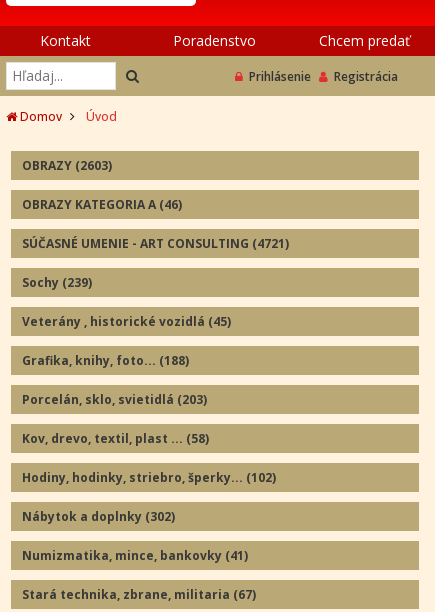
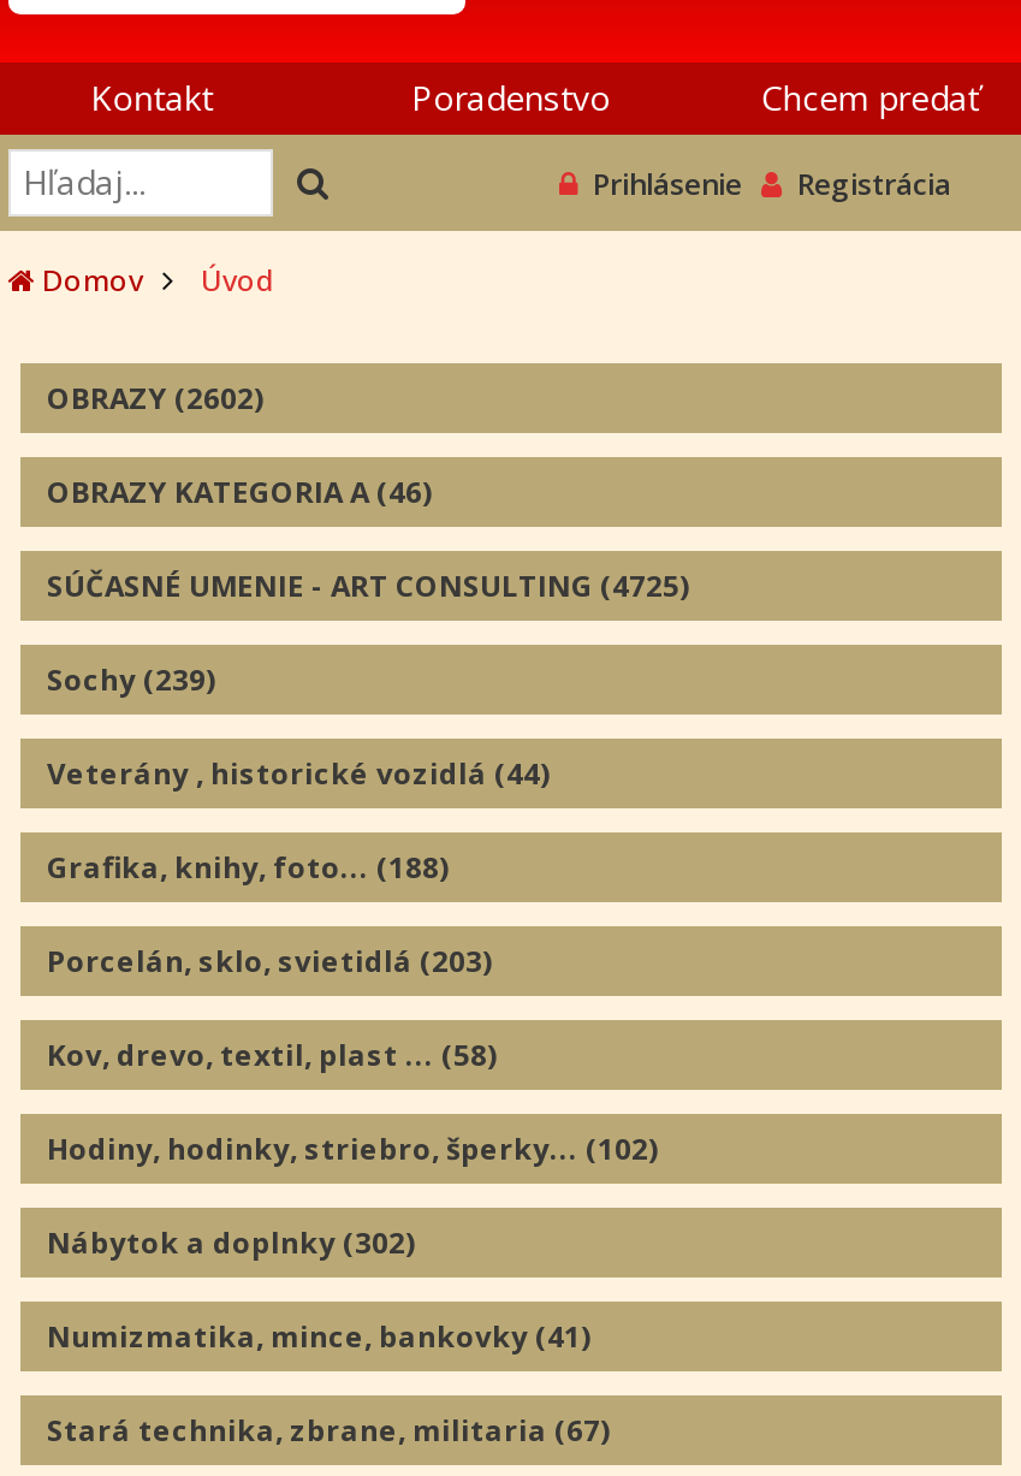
[22,157,112,174] OBRAZY (2603) -> [47,377,263,418] OBRAZY (2602)
[22,235,289,252] SÚČASNÉ UMENIE - ART CONSULTING (4721) -> [47,564,689,605] SÚČASNÉ UMENIE - ART CONSULTING (4725)
[22,313,231,330] Veterány , historické vozidlá (45) -> [47,752,550,793] Veterány , historické vozidlá (44)

